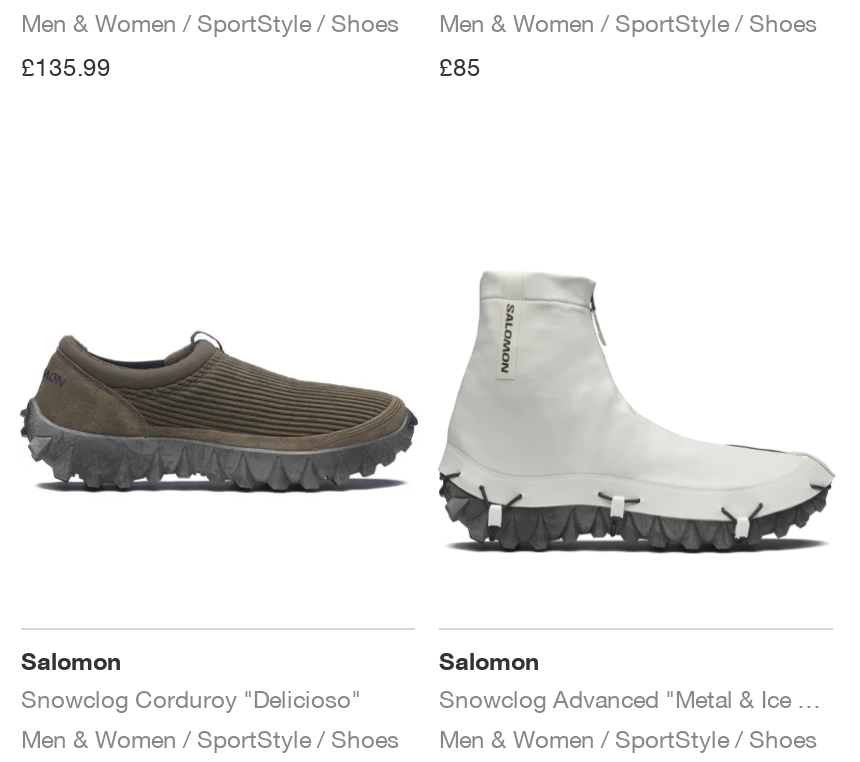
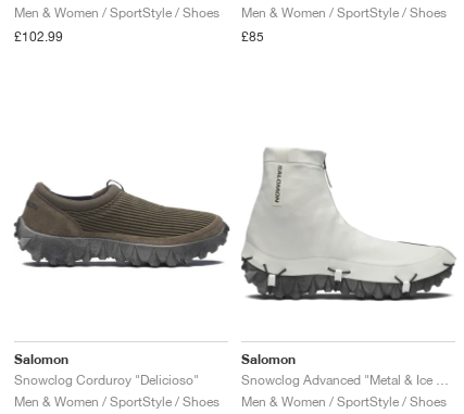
[21,51,111,81] £135.99 -> [14,28,63,44] £102.99

